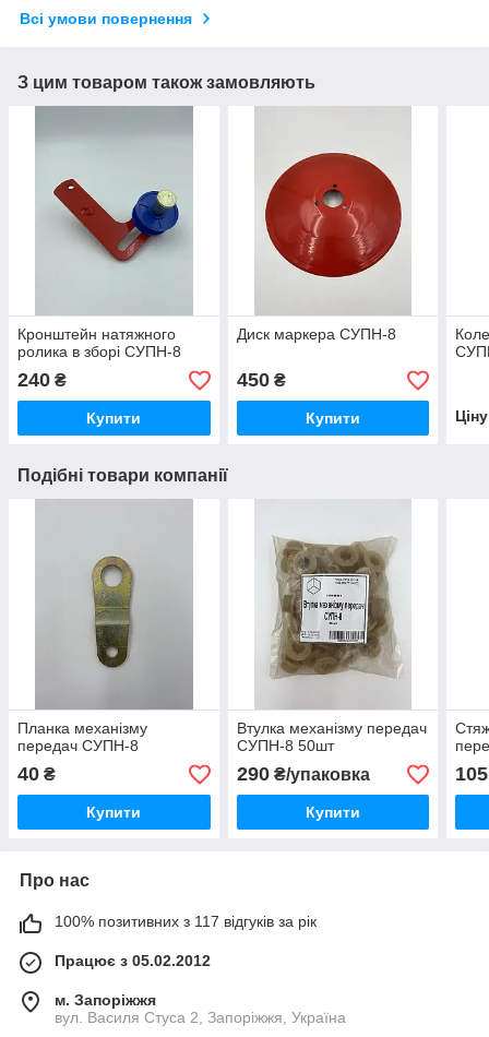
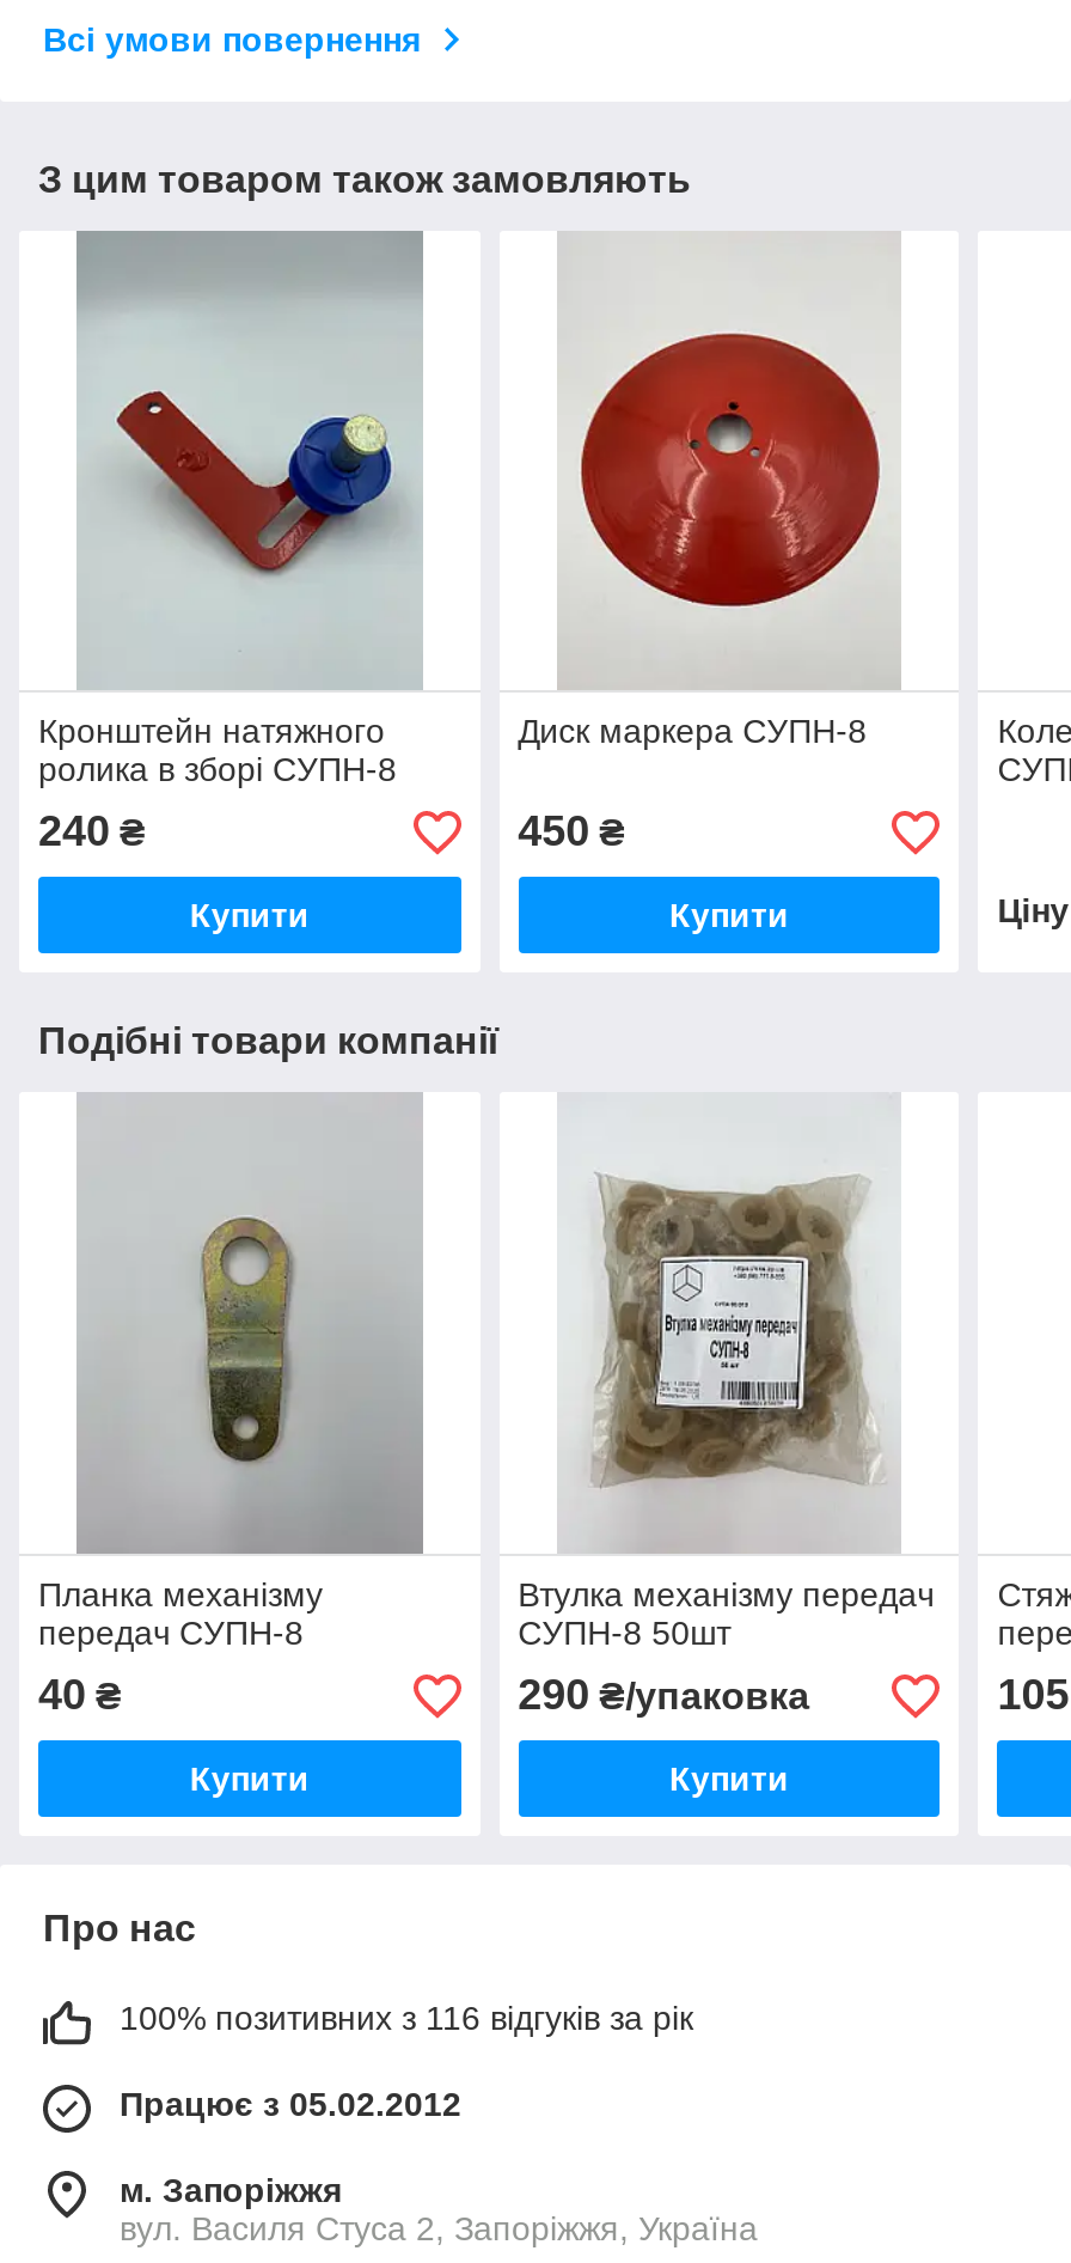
[55,913,317,930] 100% позитивних з 117 відгуків за рік -> [120,1999,693,2037] 100% позитивних з 116 відгуків за рік

